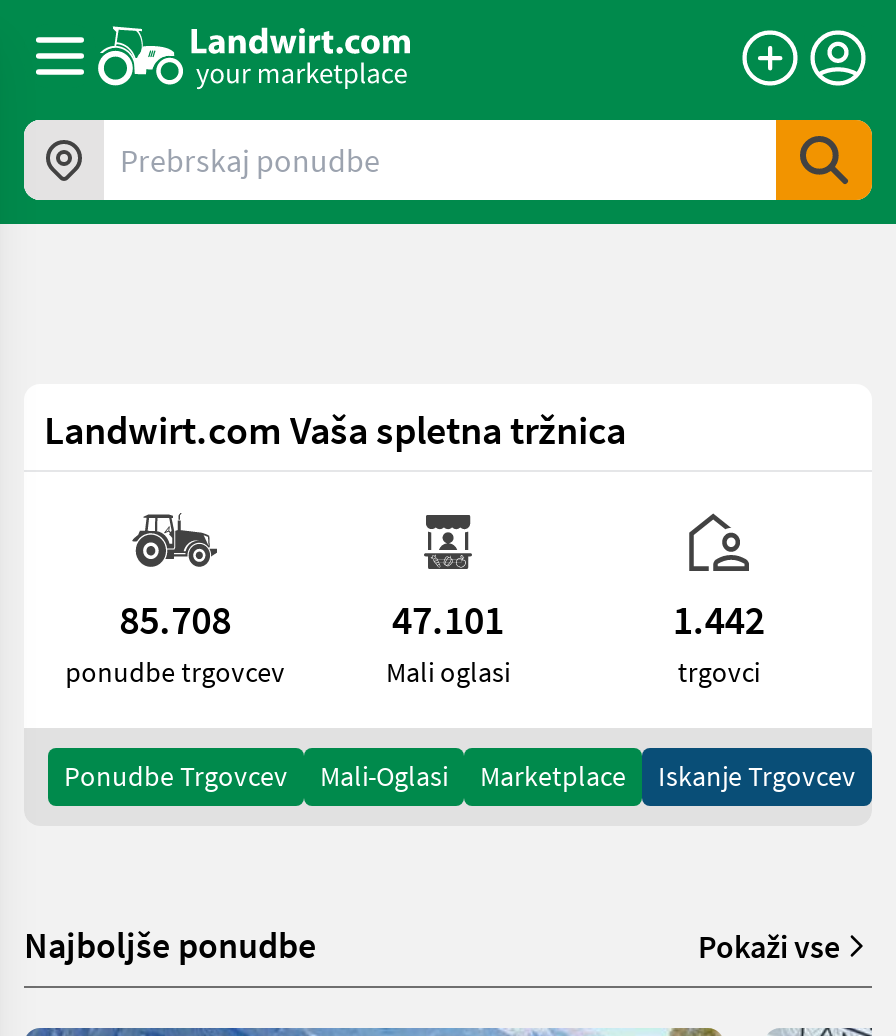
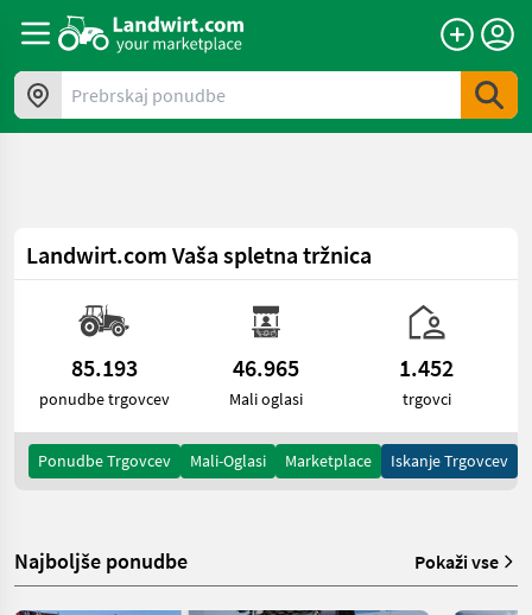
[119,594,231,644] 85.708 -> [71,353,137,382] 85.193
[392,594,504,644] 47.101 -> [233,353,299,382] 46.965
[673,594,765,644] 1.442 -> [399,353,454,382] 1.452

